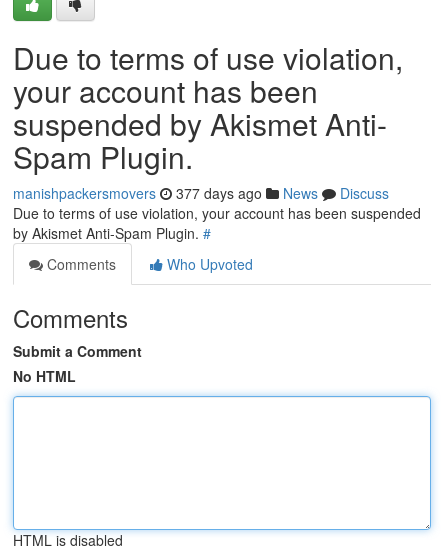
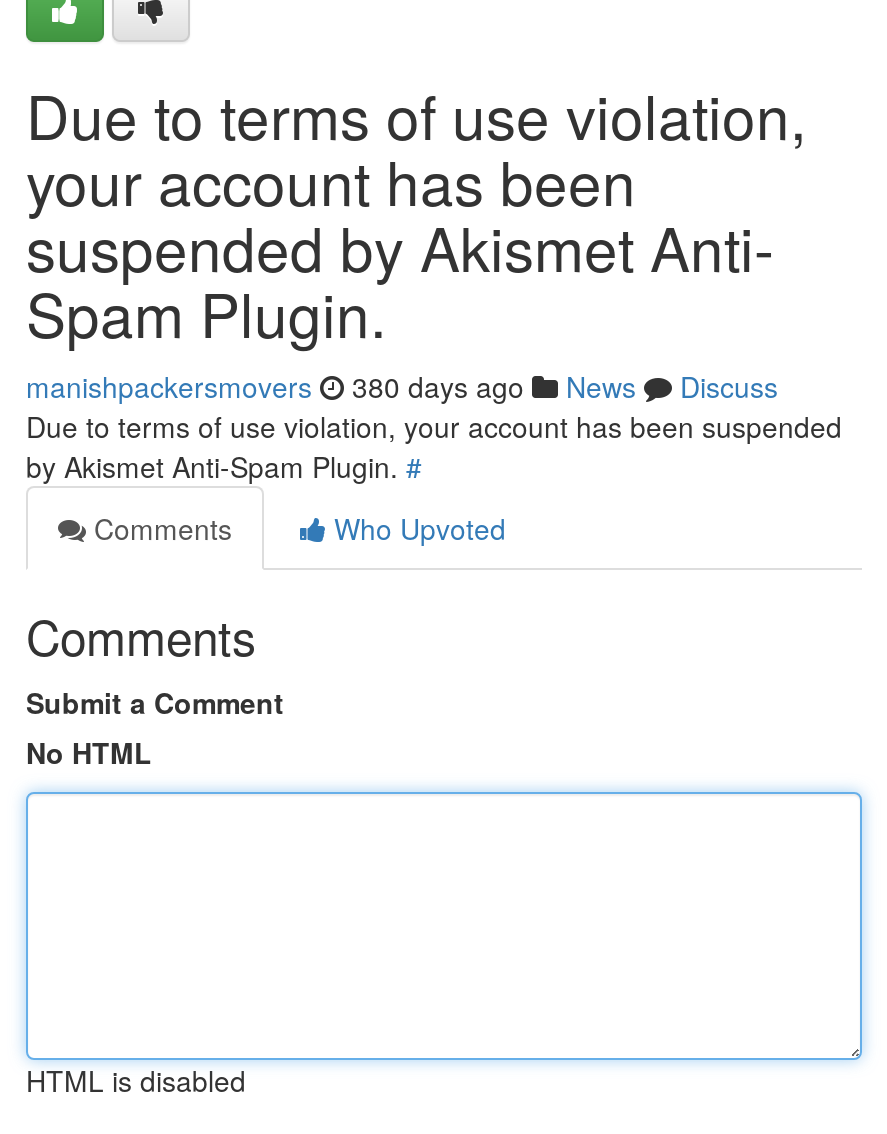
[13,183,389,203] manishpackersmovers 377 days ago News Discuss -> [26,366,778,406] manishpackersmovers 380 days ago News Discuss

